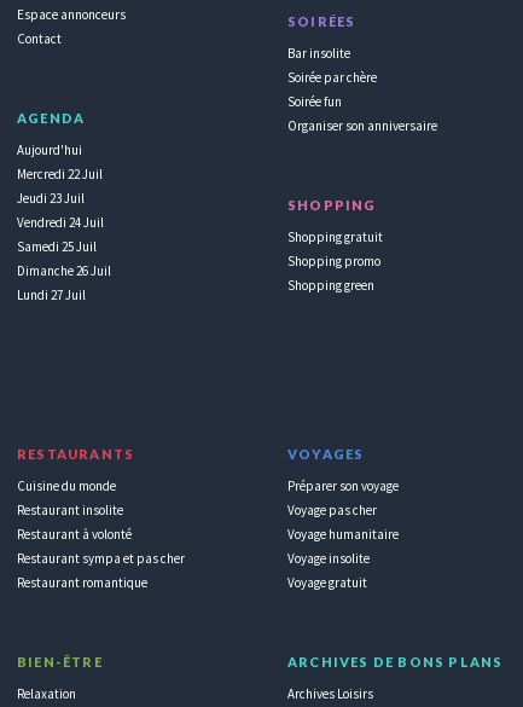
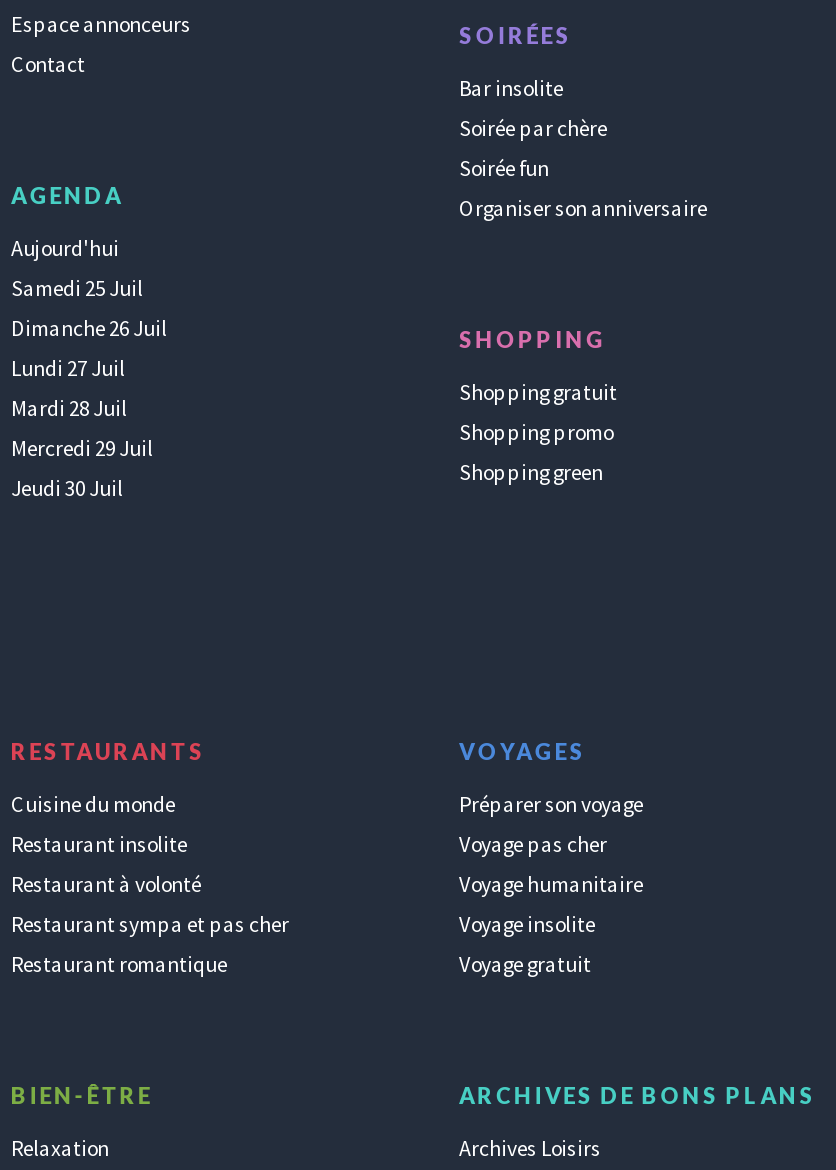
[17,165,104,230] Mercredi 22 Juil | Jeudi 23 Juil | Vendredi 24 Juil -> none
none -> [11,393,153,501] Mardi 28 Juil | Mercredi 29 Juil | Jeudi 30 Juil
moved [17,237,111,303] -> [11,273,167,381]: Samedi 25 Juil | Dimanche 26 Juil | Lundi 27 Juil

